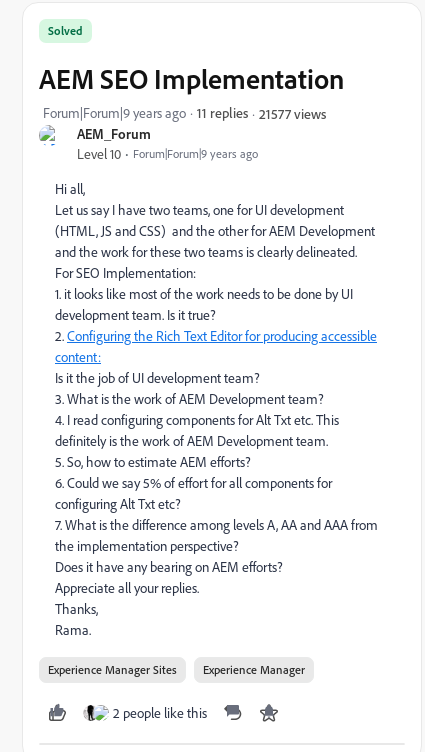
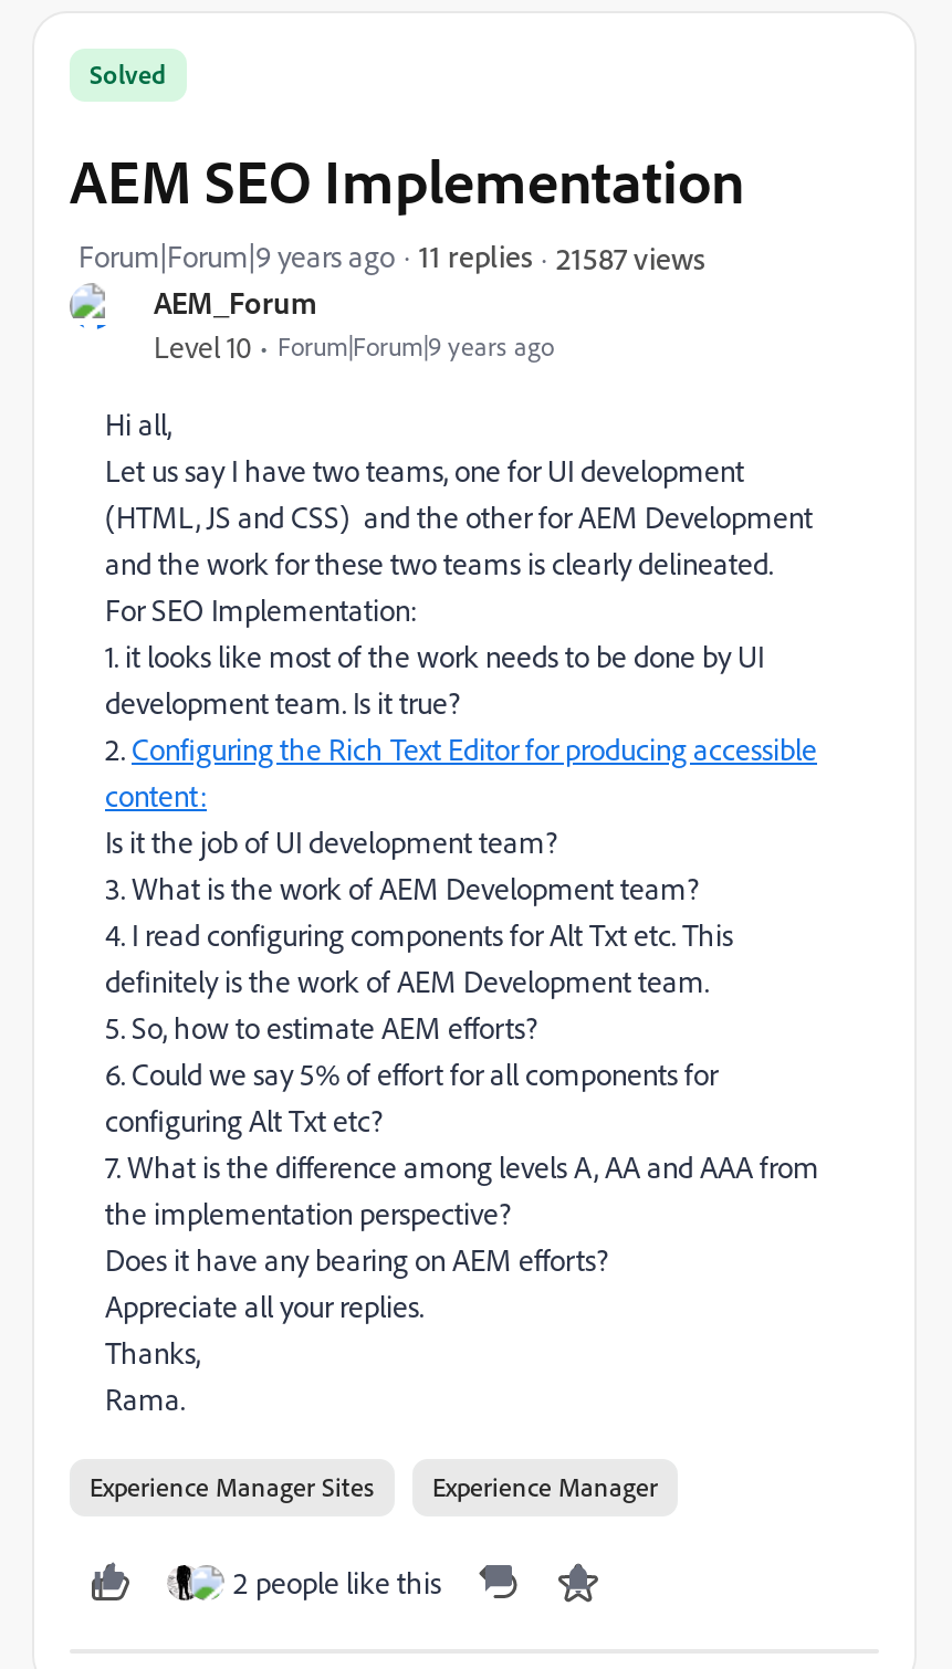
[259,104,326,121] 21577 views -> [556,238,704,275] 21587 views

